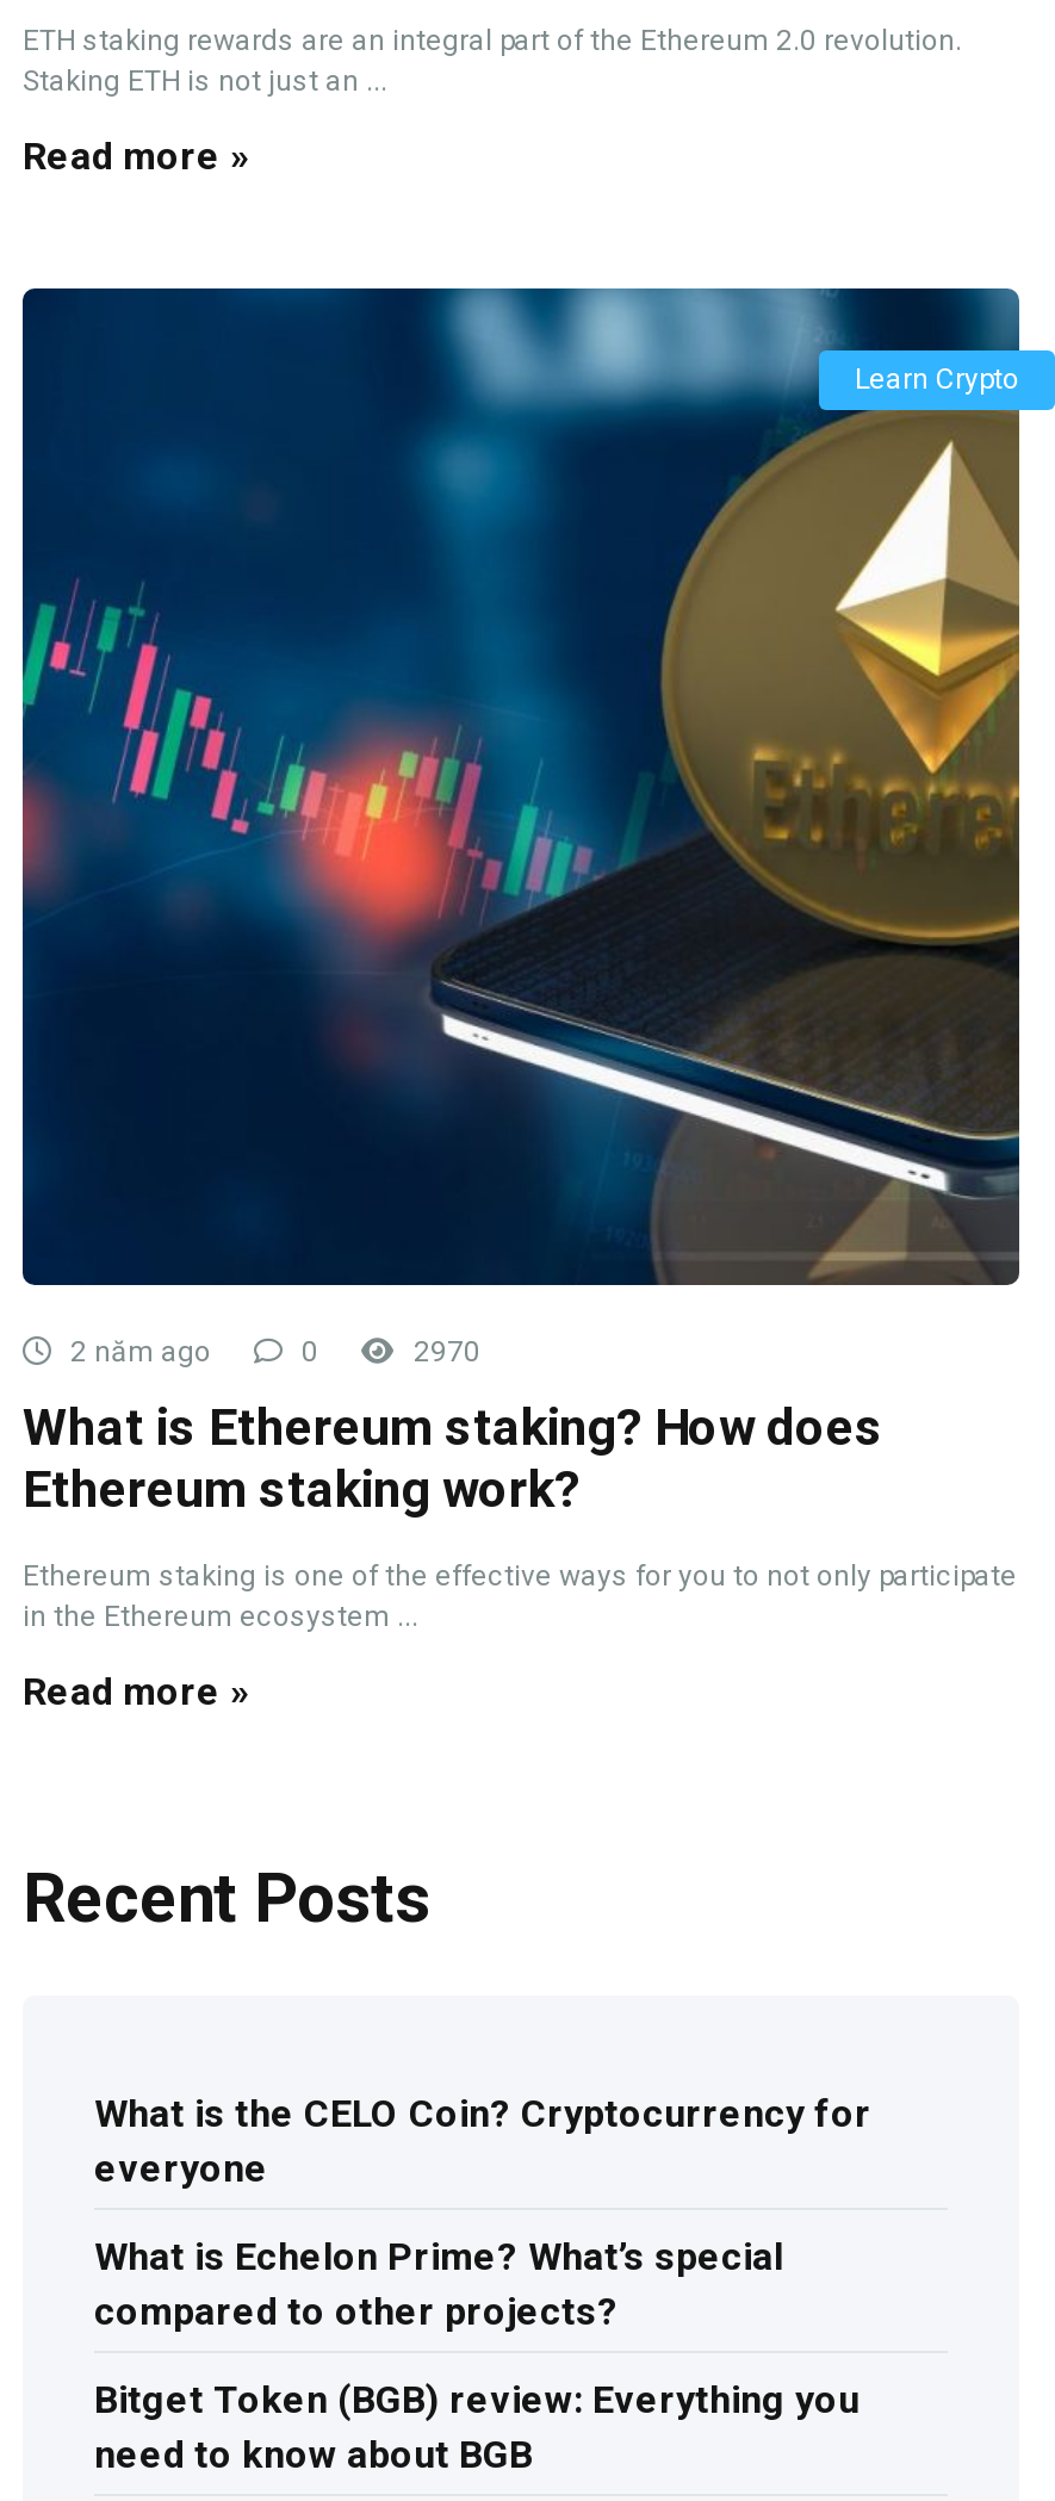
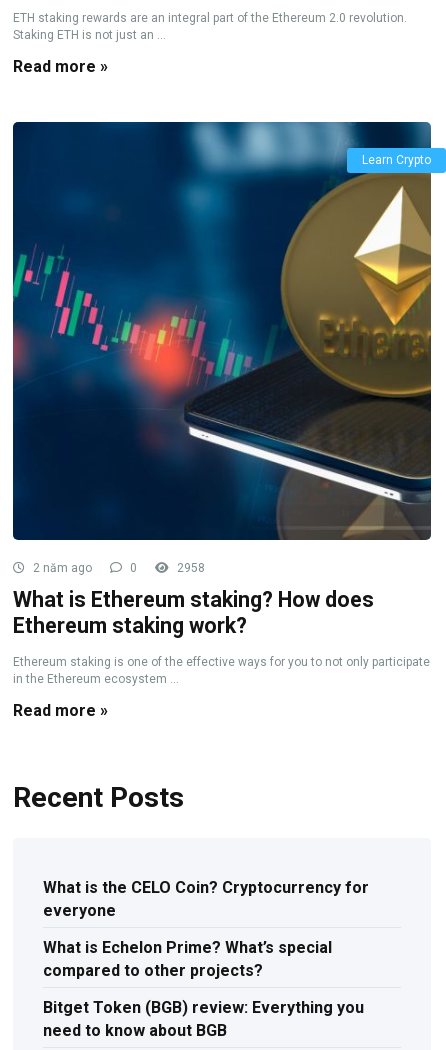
[407,1335,480,1369] 2970 -> [174,561,205,575] 2958

